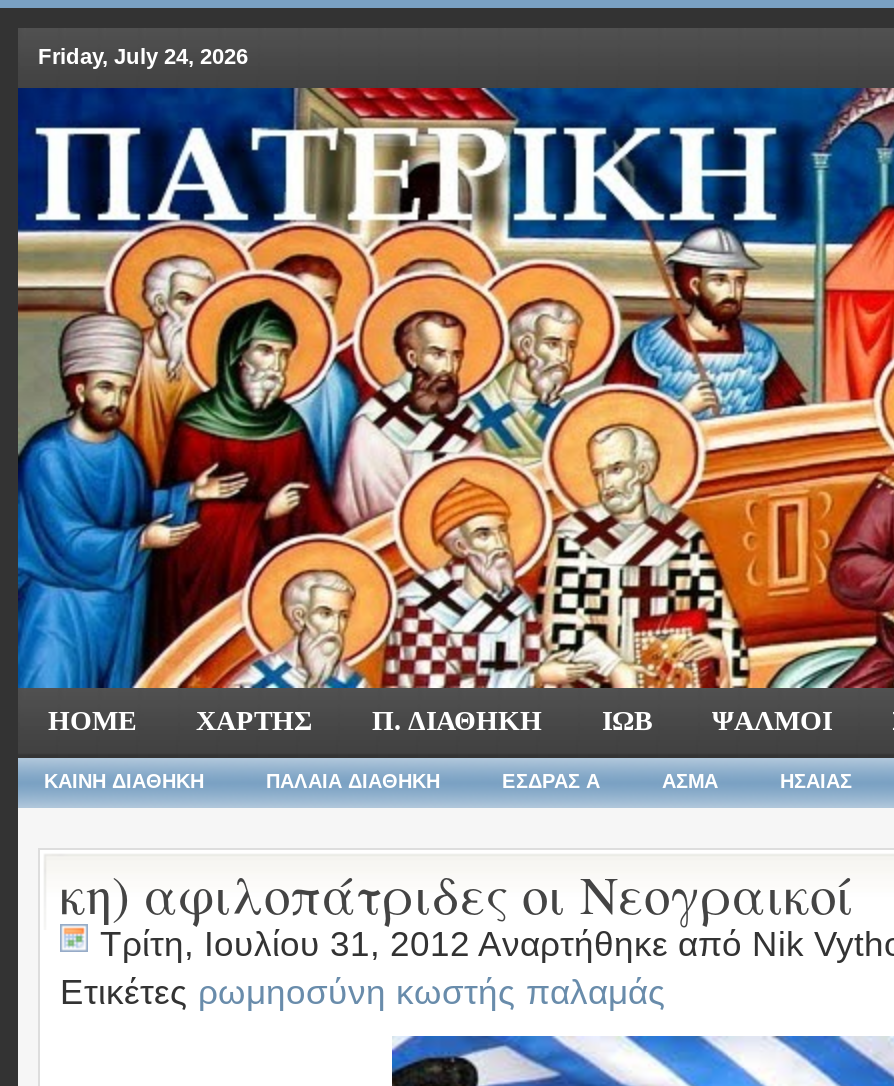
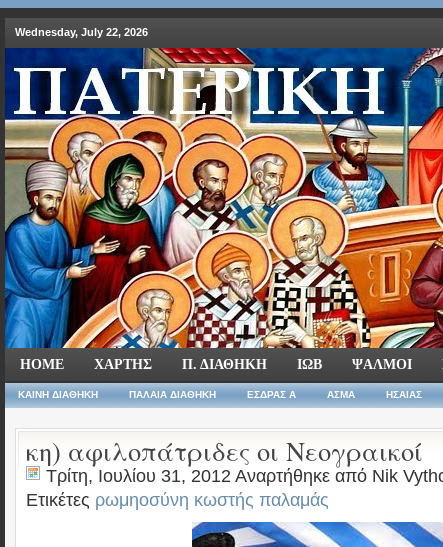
[38,44,248,68] Friday, July 24, 2026 -> [15,26,148,38] Wednesday, July 22, 2026

